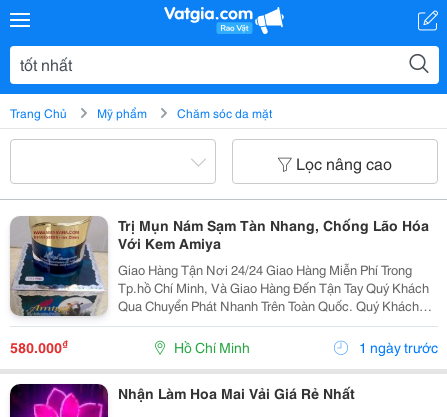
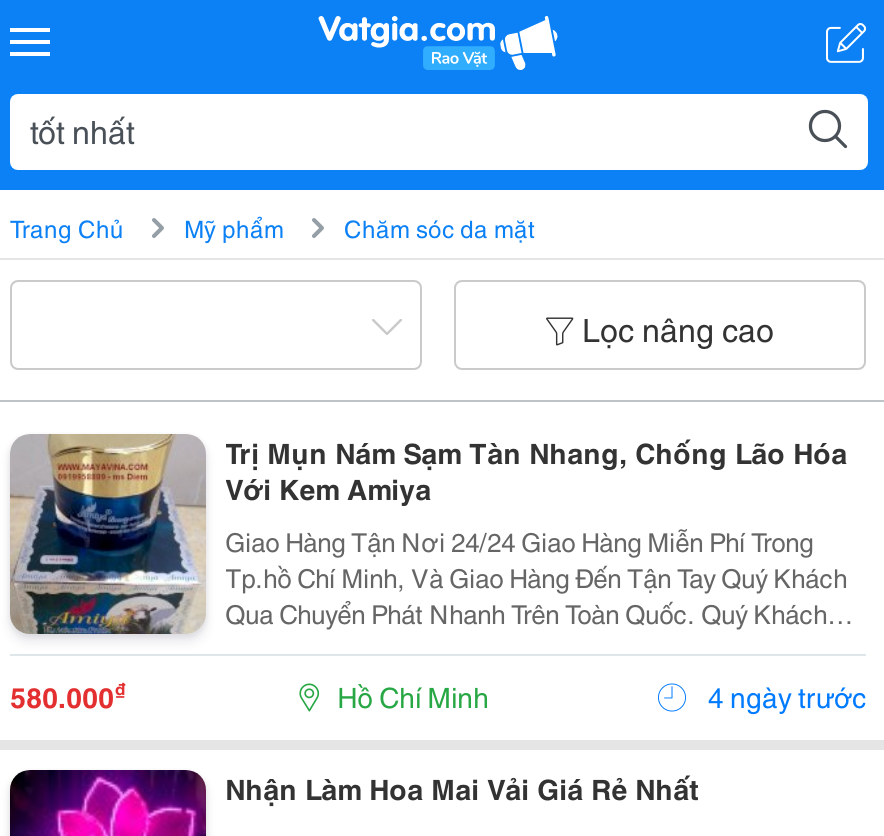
[356,337,438,357] 1 ngày trước -> [702,676,866,716] 4 ngày trước

